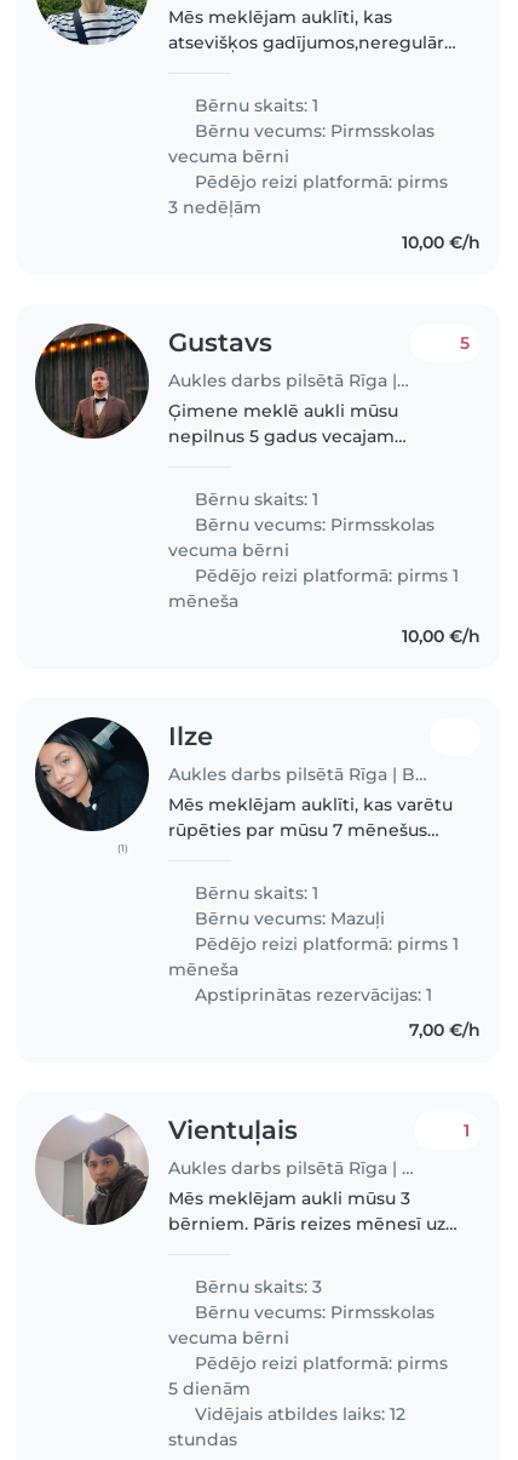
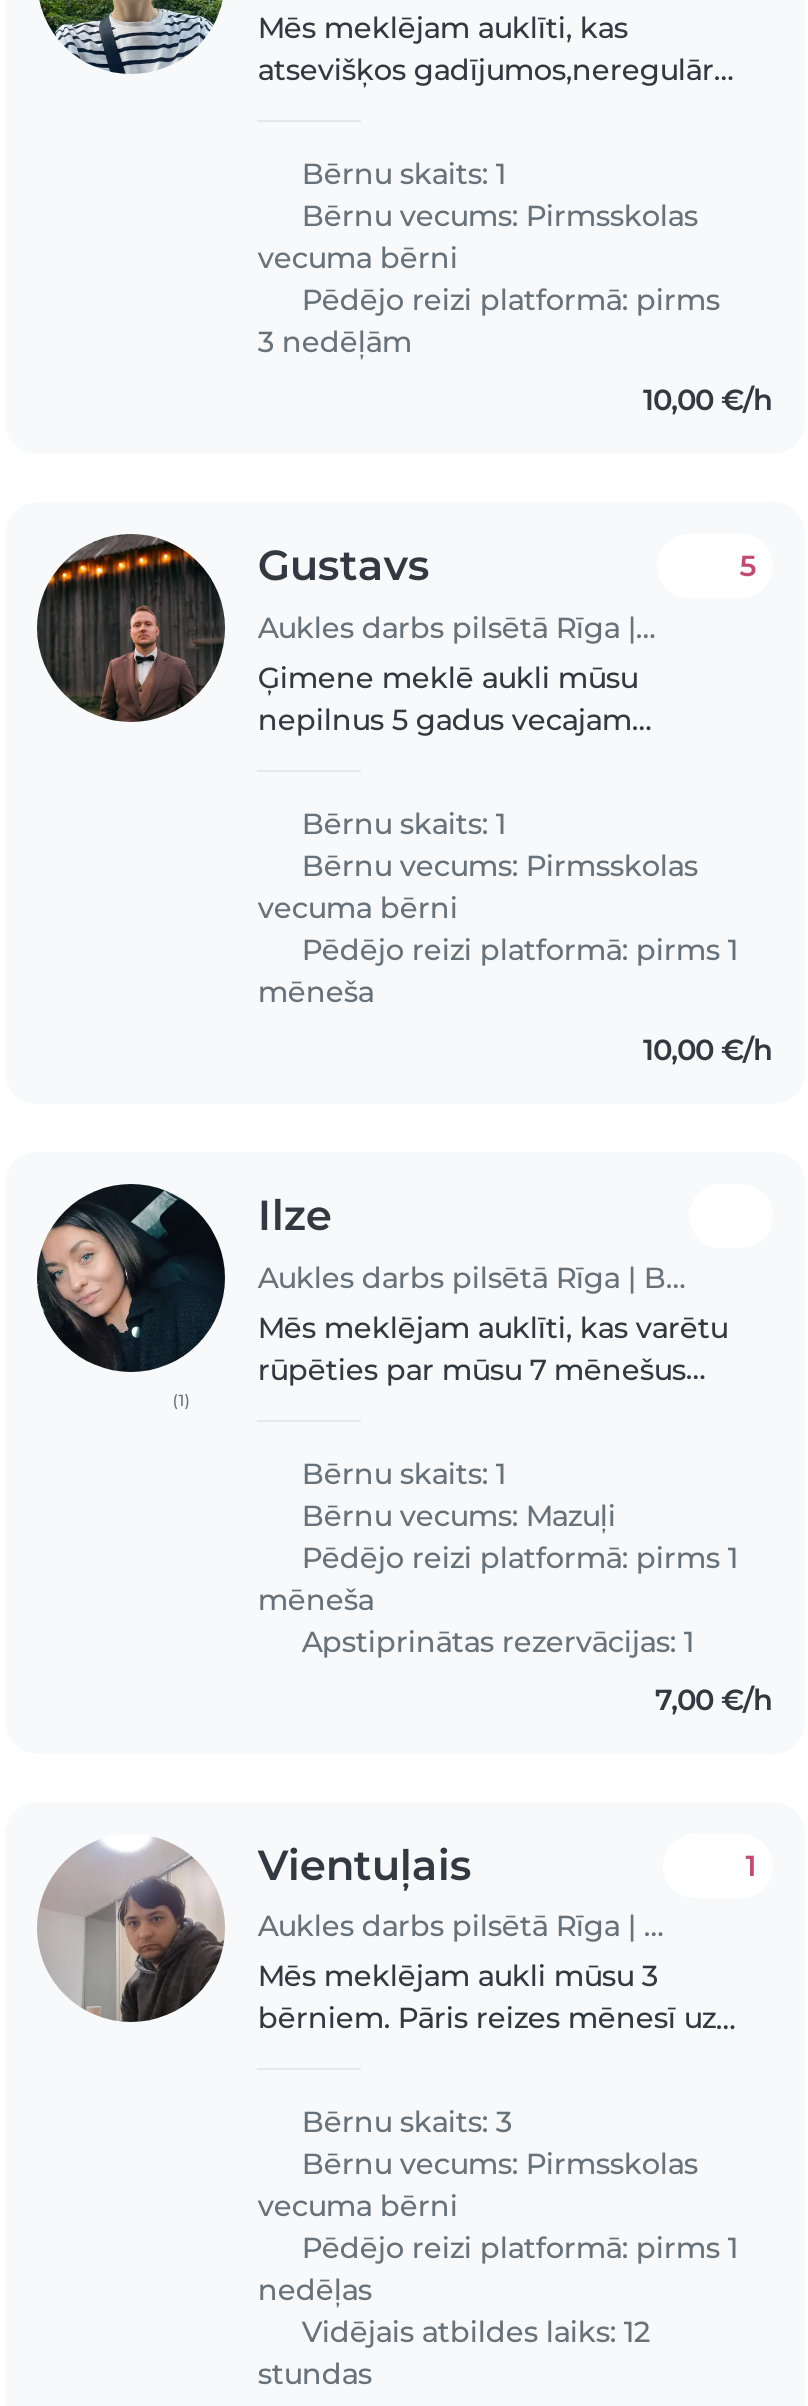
[169,1352,448,1399] Pēdējo reizi platformā: pirms | 5 dienām -> [258,2231,738,2309] Pēdējo reizi platformā: pirms 1 | nedēļas

